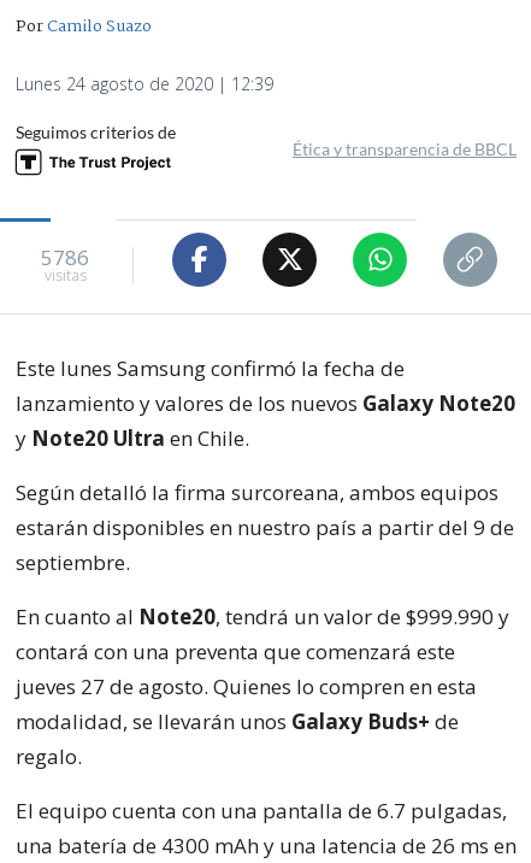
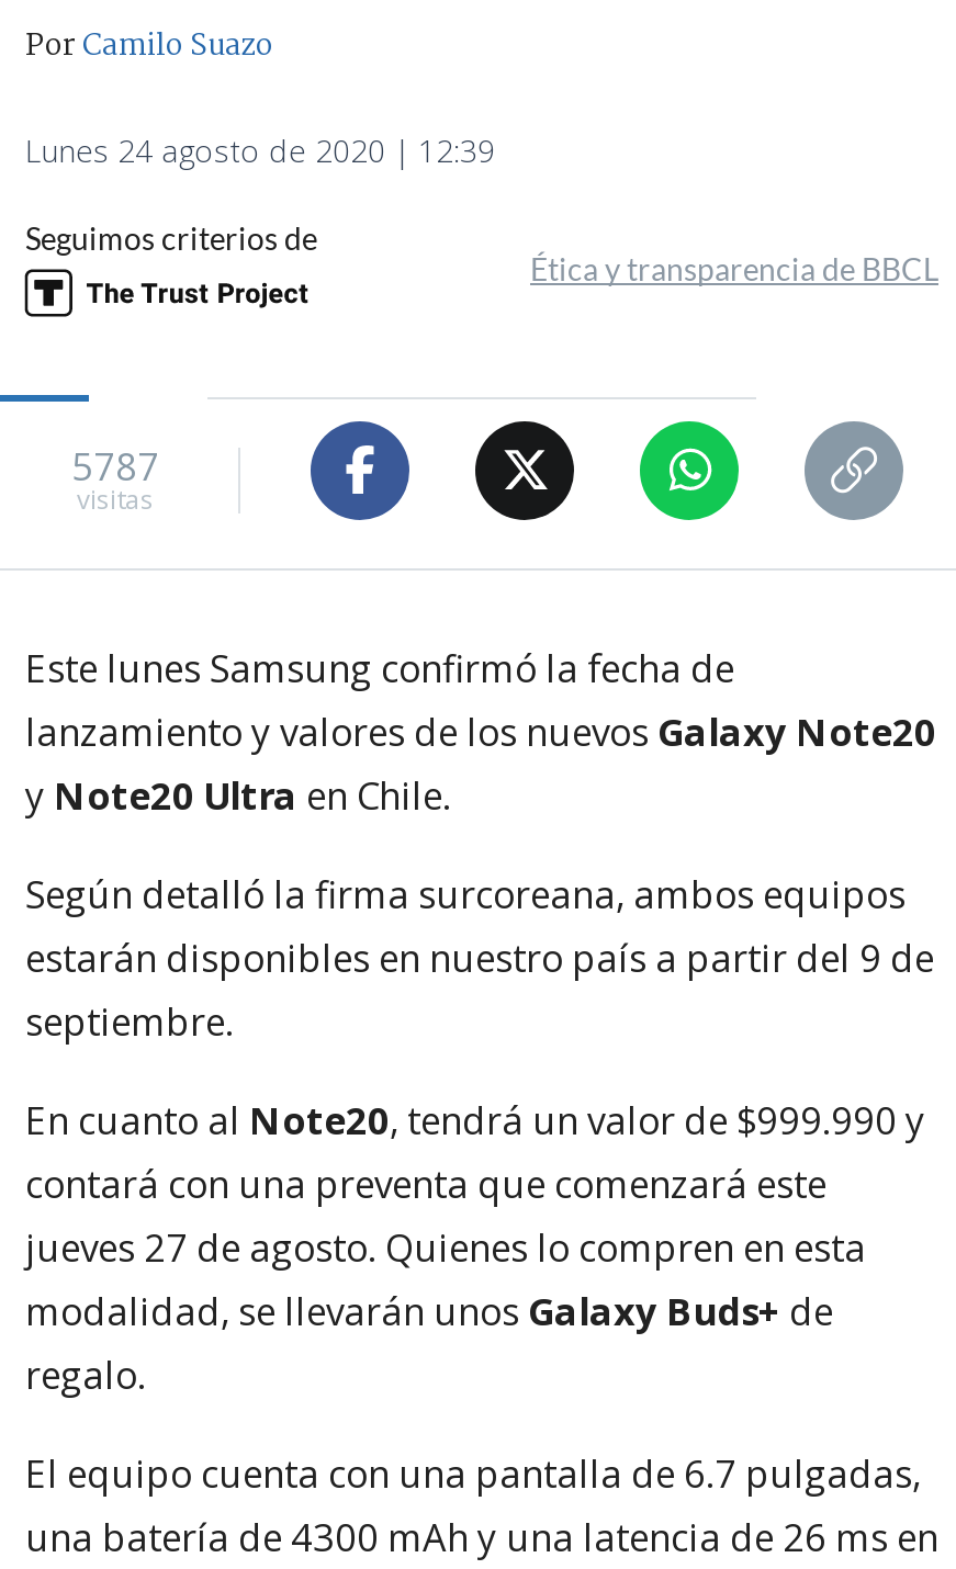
[41,244,89,272] 5786 -> [71,442,159,492] 5787

